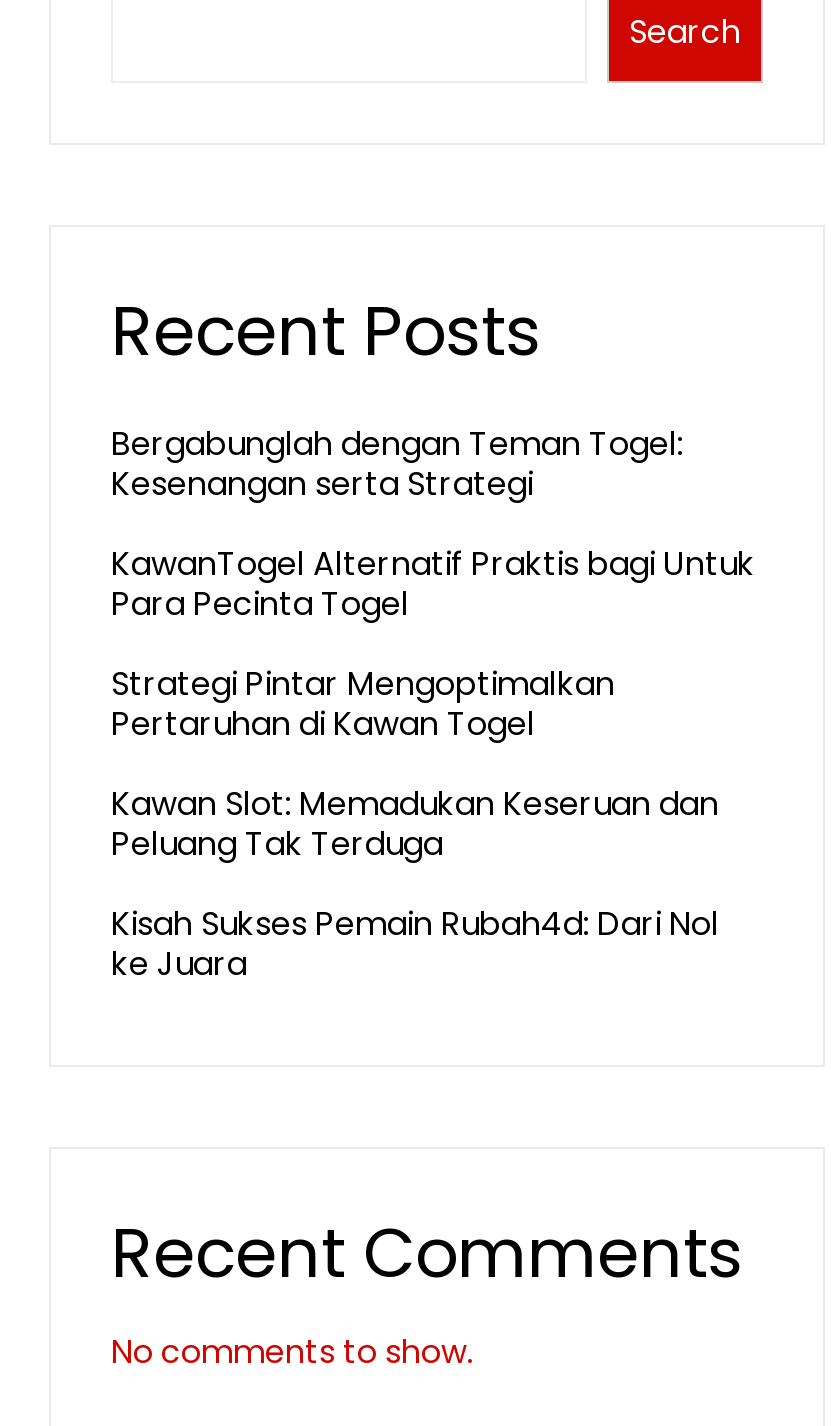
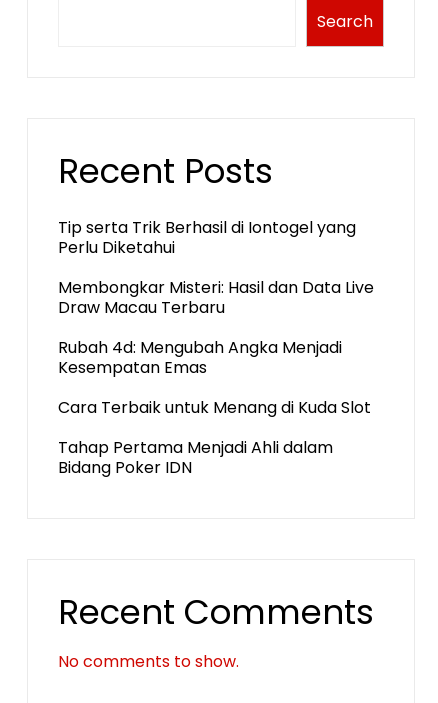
[111,421,683,507] Bergabunglah dengan Teman Togel: | Kesenangan serta Strategi -> [58,216,356,259] Tip serta Trik Berhasil di Iontogel yang | Perlu Diketahui
[111,541,755,627] KawanTogel Alternatif Praktis bagi Untuk | Para Pecinta Togel -> [58,276,374,319] Membongkar Misteri: Hasil dan Data Live | Draw Macau Terbaru
[111,661,615,747] Strategi Pintar Mengoptimalkan | Pertaruhan di Kawan Togel -> [58,336,342,379] Rubah 4d: Mengubah Angka Menjadi | Kesempatan Emas
[111,781,719,867] Kawan Slot: Memadukan Keseruan dan | Peluang Tak Terduga -> [58,396,371,419] Cara Terbaik untuk Menang di Kuda Slot
[111,901,719,987] Kisah Sukses Pemain Rubah4d: Dari Nol | ke Juara -> [58,436,333,479] Tahap Pertama Menjadi Ahli dalam | Bidang Poker IDN

